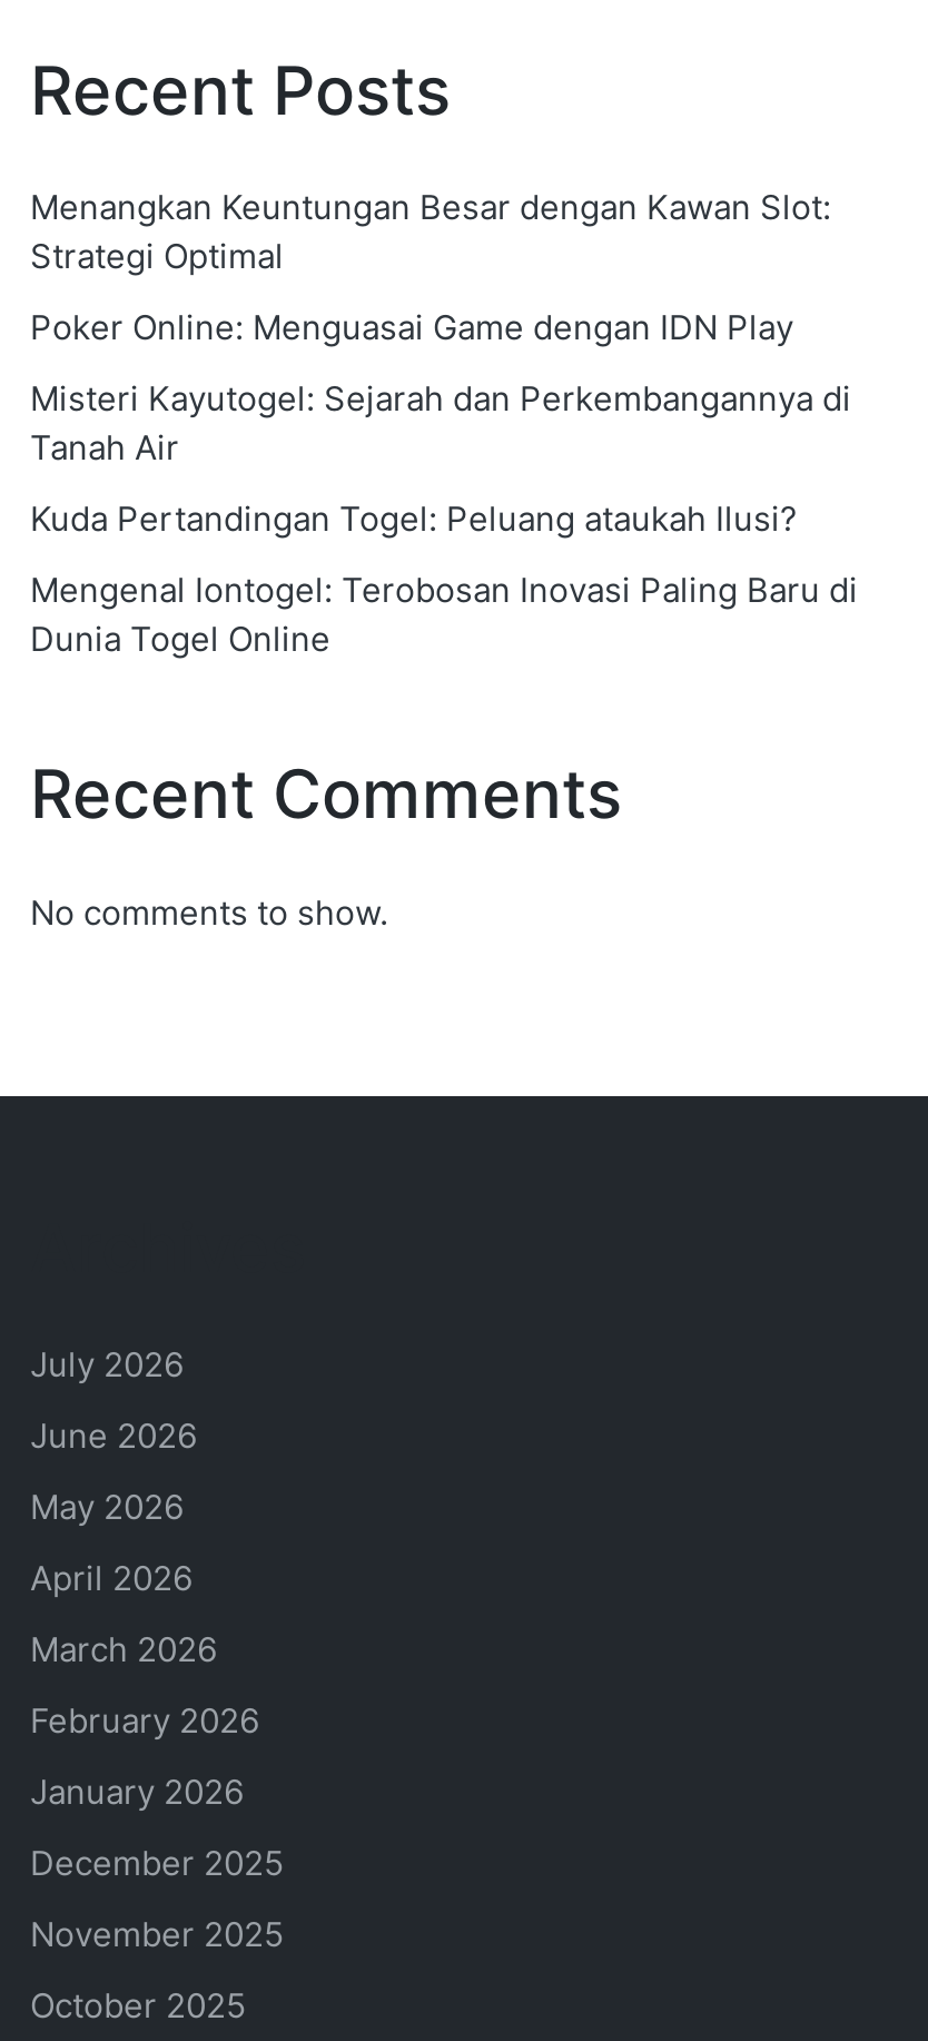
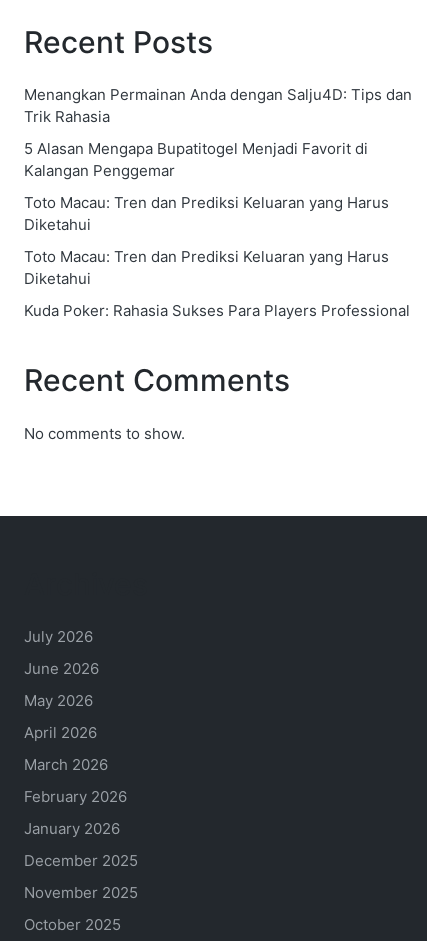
[30,185,831,276] Menangkan Keuntungan Besar dengan Kawan Slot: | Strategi Optimal -> [24,84,412,125] Menangkan Permainan Anda dengan Salju4D: Tips dan | Trik Rahasia
[30,305,793,347] Poker Online: Menguasai Game dengan IDN Play -> [24,138,368,179] 5 Alasan Mengapa Bupatitogel Menjadi Favorit di | Kalangan Penggemar
[30,376,851,467] Misteri Kayutogel: Sejarah dan Perkembangannya di | Tanah Air -> [24,192,389,233] Toto Macau: Tren dan Prediksi Keluaran yang Harus | Diketahui
[30,496,798,539] Kuda Pertandingan Togel: Peluang ataukah Ilusi? -> [24,246,389,287] Toto Macau: Tren dan Prediksi Keluaran yang Harus | Diketahui
[30,568,858,659] Mengenal Iontogel: Terobosan Inovasi Paling Baru di | Dunia Togel Online -> [24,300,410,319] Kuda Poker: Rahasia Sukses Para Players Professional

